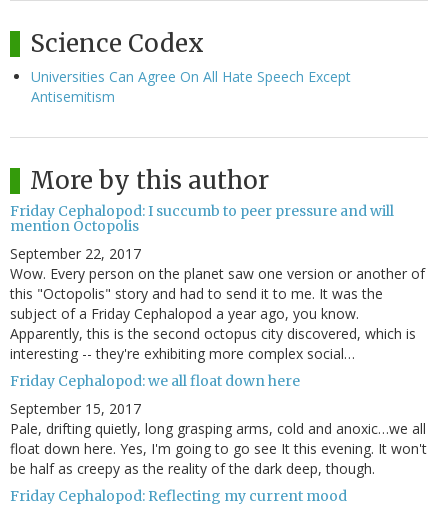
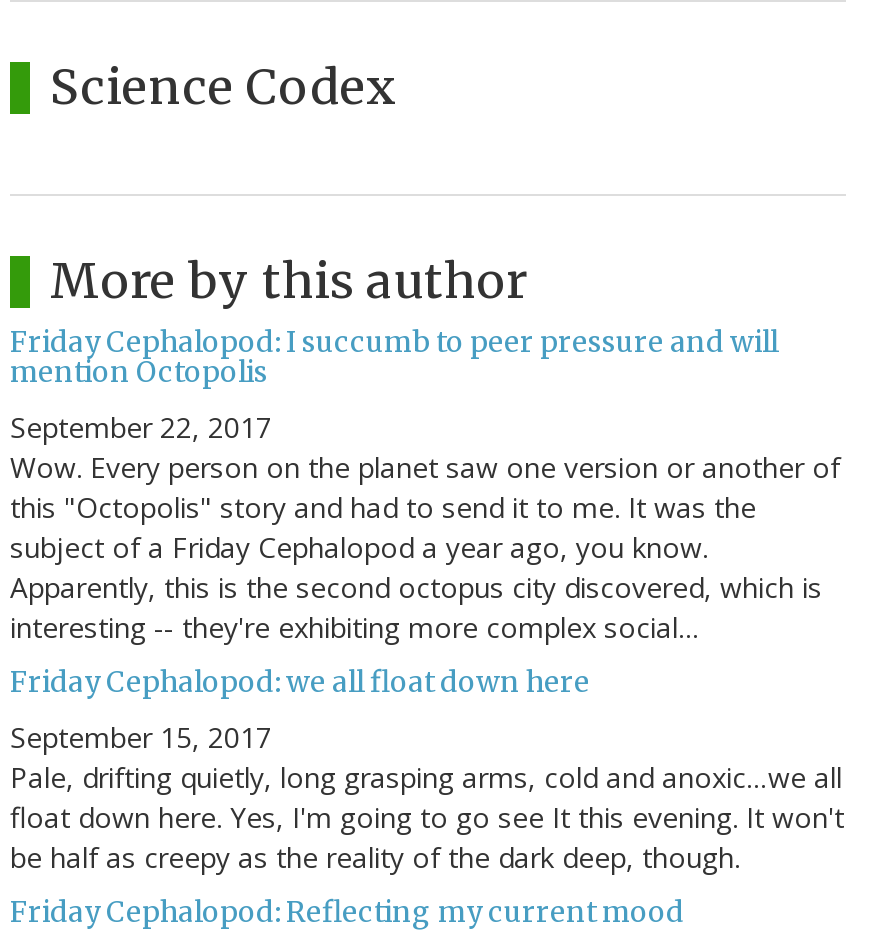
[31,67,351,106] Universities Can Agree On All Hate Speech Except | Antisemitism -> none

